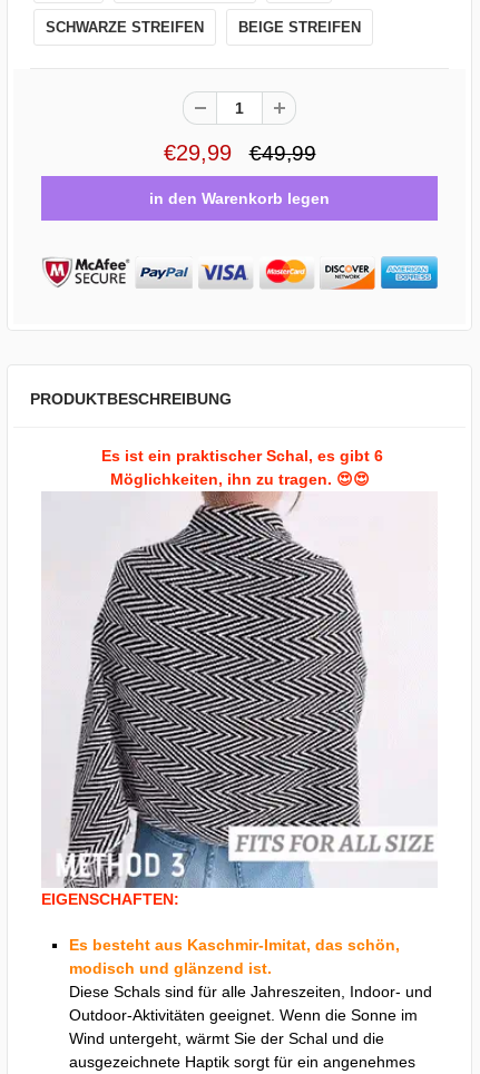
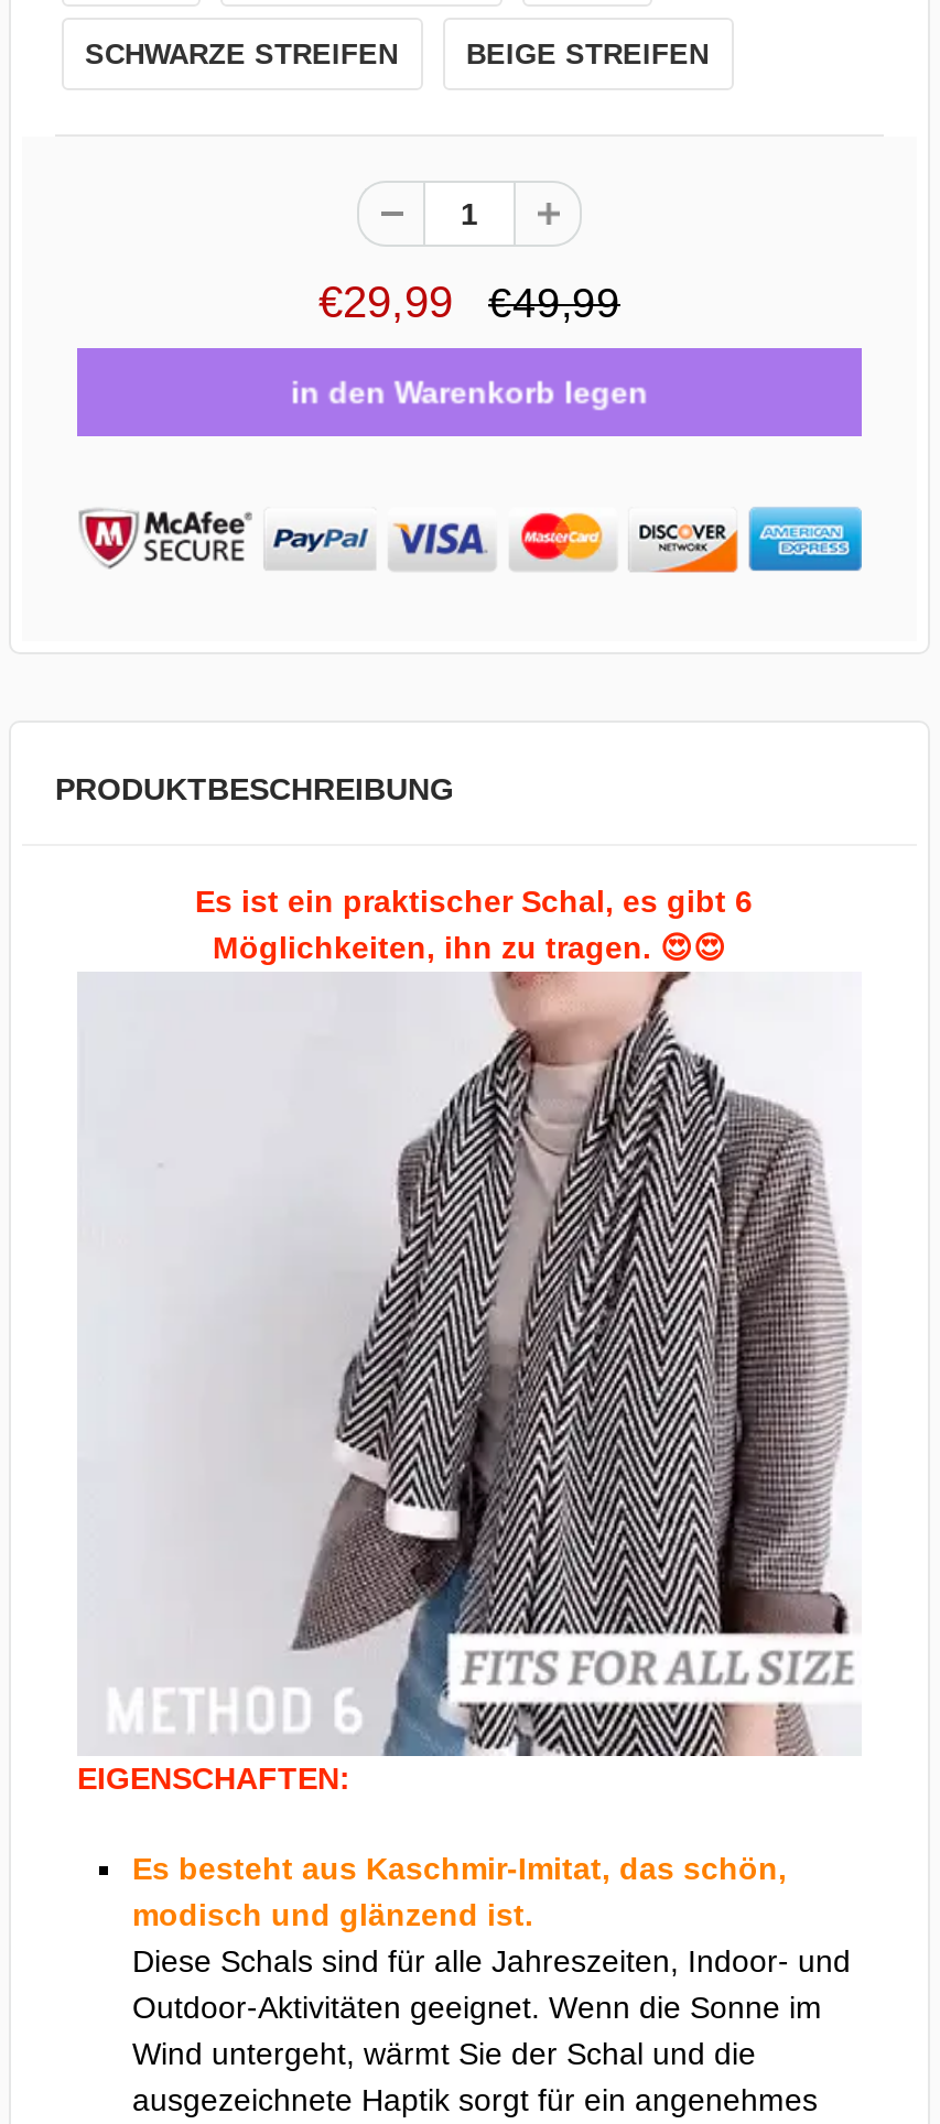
[63,491,431,889] [image] -> [123,972,851,1758] [image]

